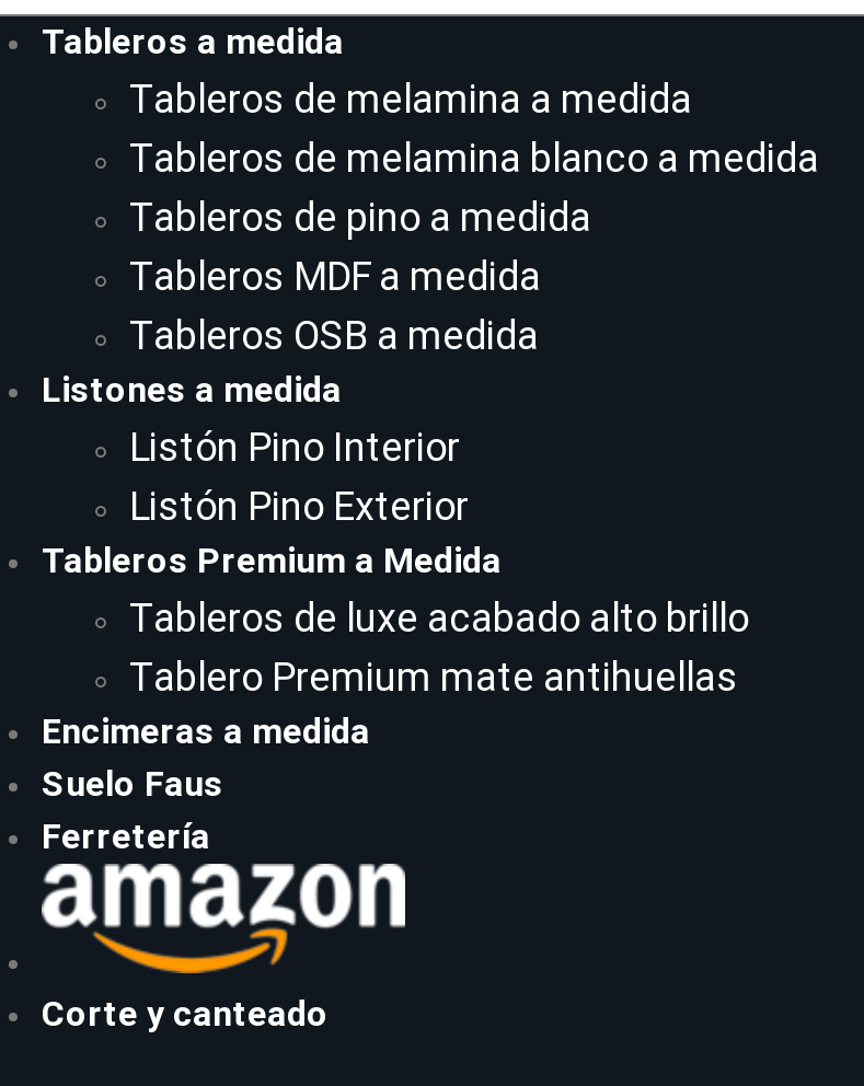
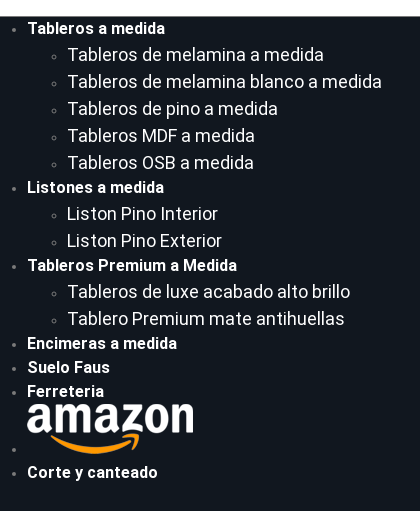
[129,423,460,469] Listón Pino Interior -> [67,203,218,224] Liston Pino Interior
[129,482,469,528] Listón Pino Exterior -> [67,230,222,251] Liston Pino Exterior
[42,815,210,856] Ferretería -> [27,382,104,401] Ferreteria

